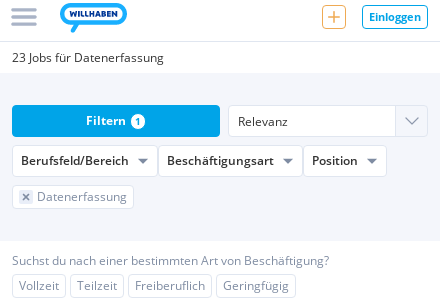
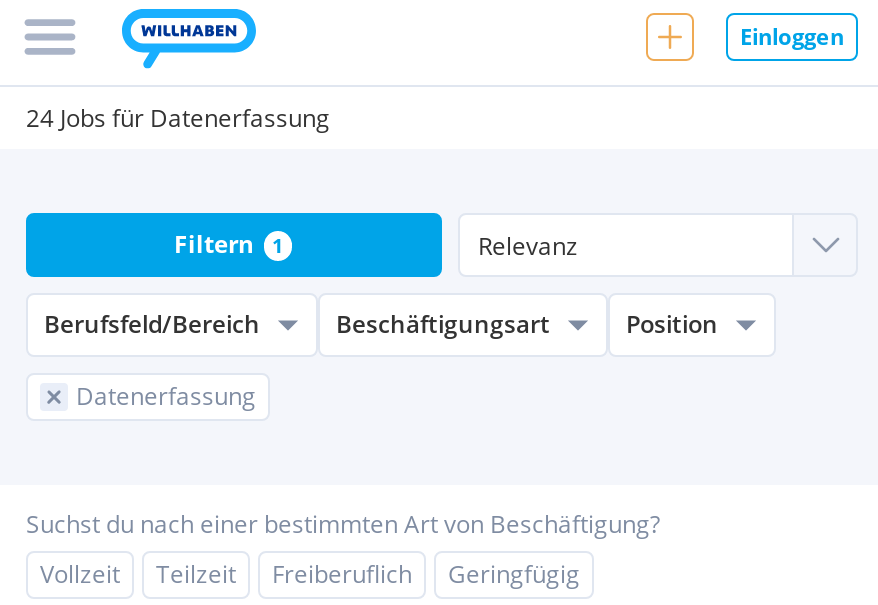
[12,49,164,66] 23 Jobs für Datenerfassung -> [26,101,330,135] 24 Jobs für Datenerfassung

